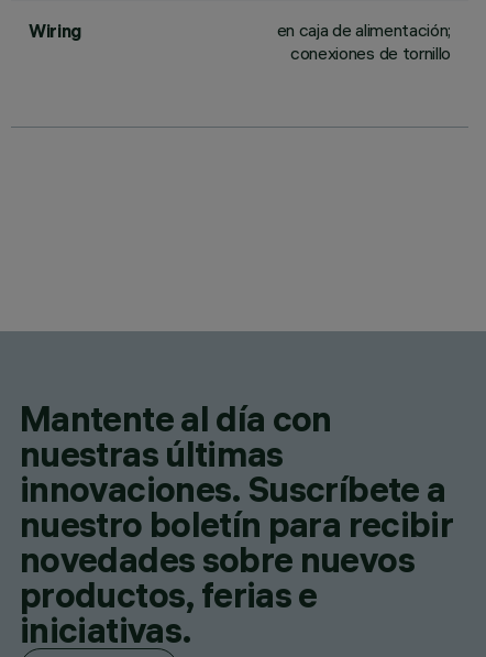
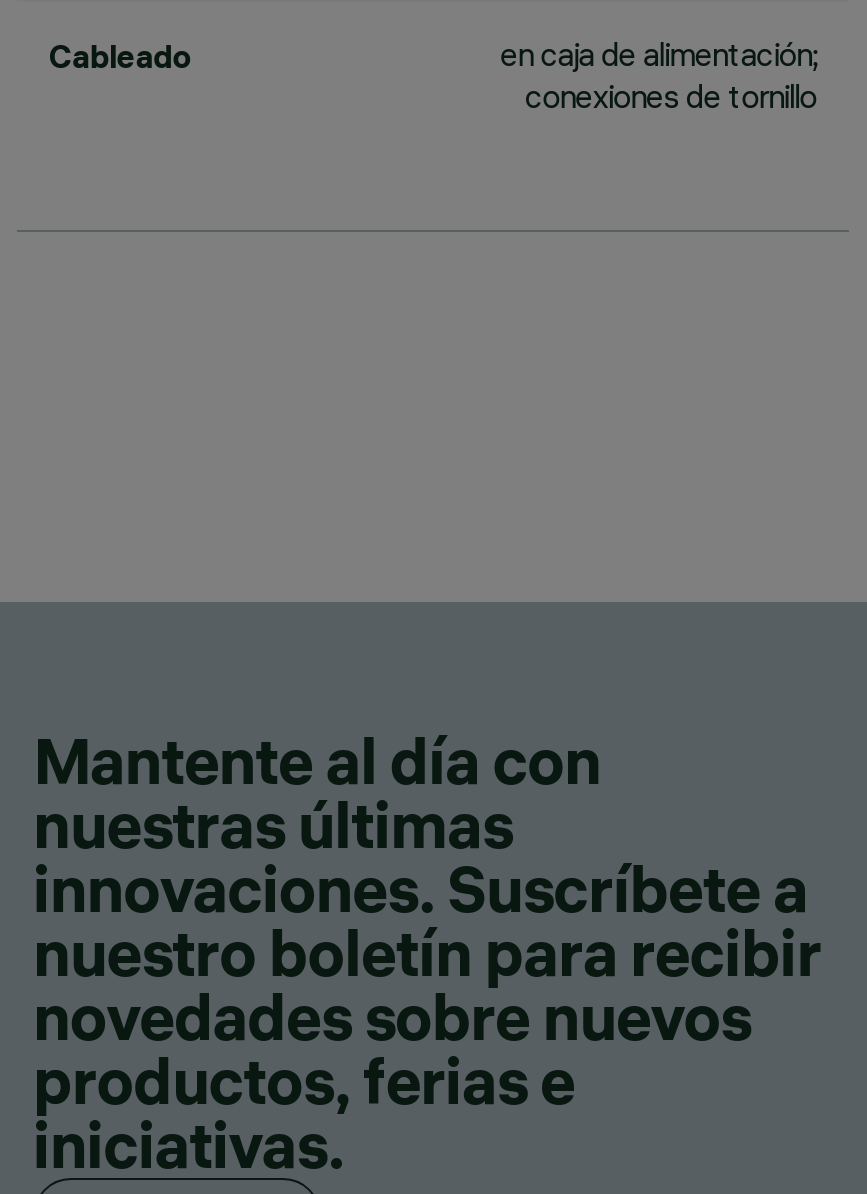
[29,20,81,42] Wiring -> [49,36,192,76] Cableado

